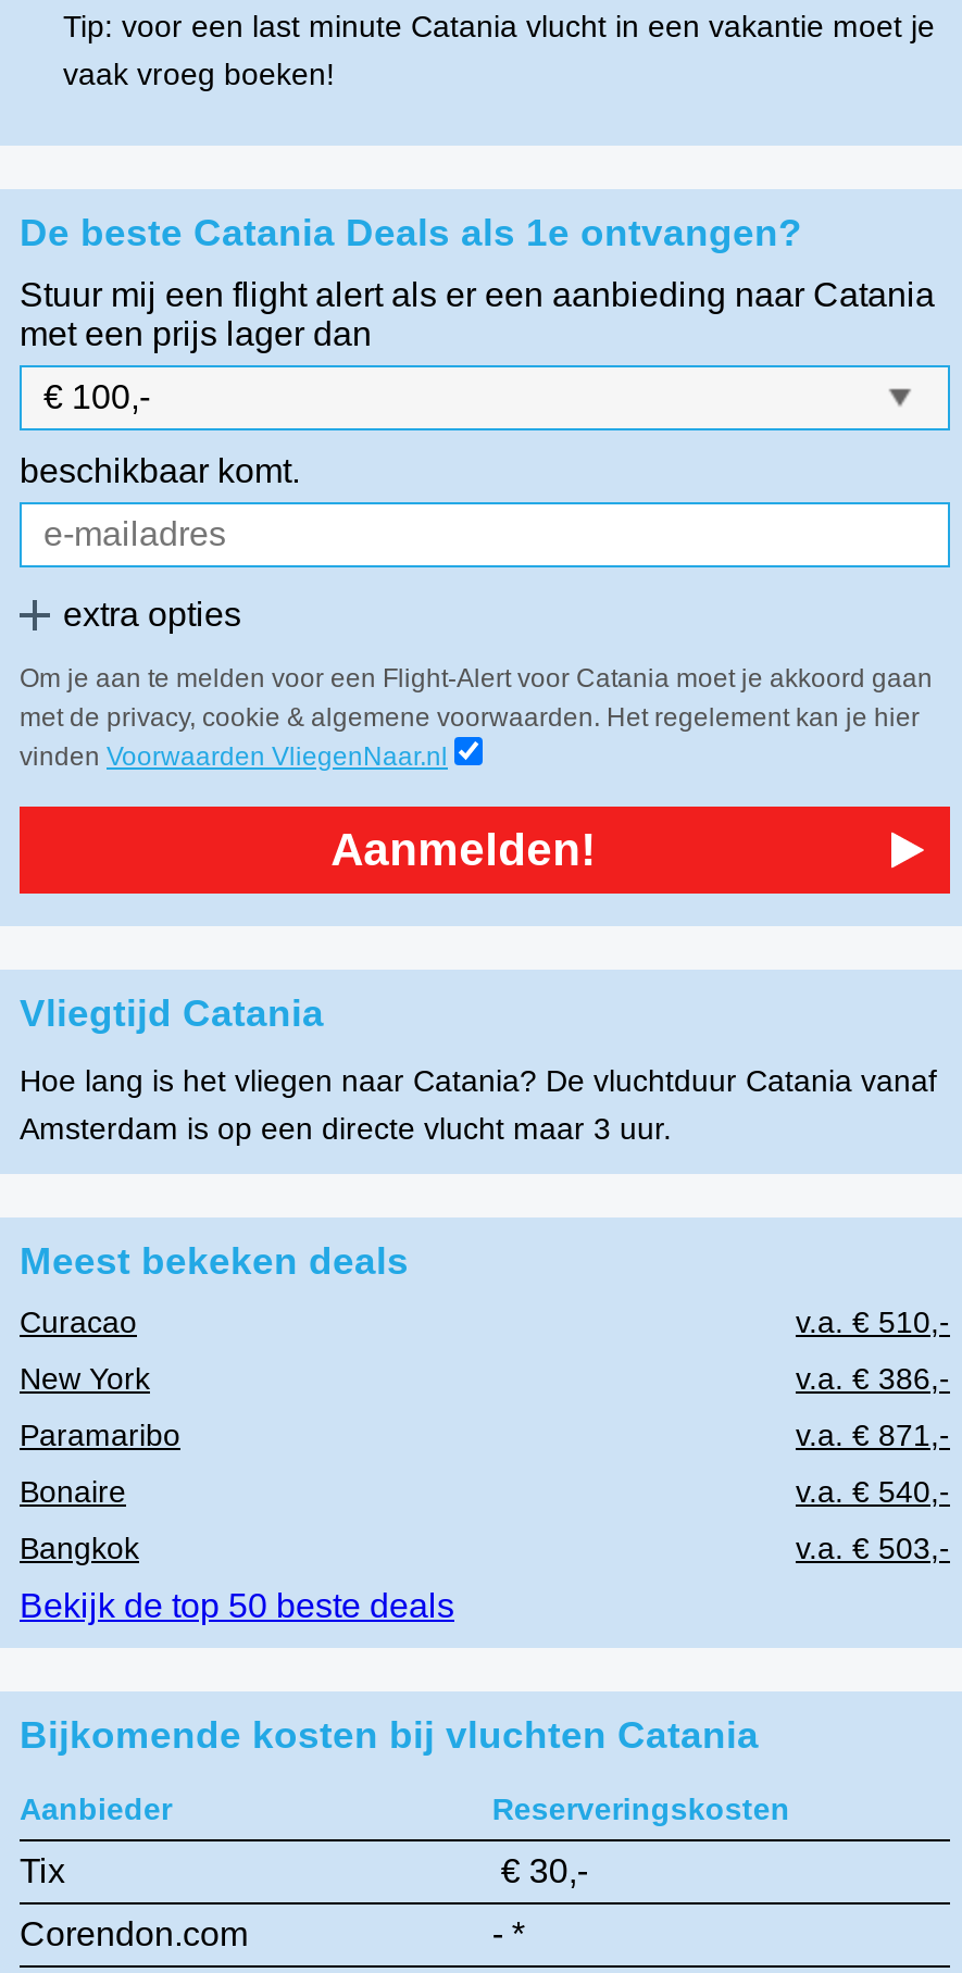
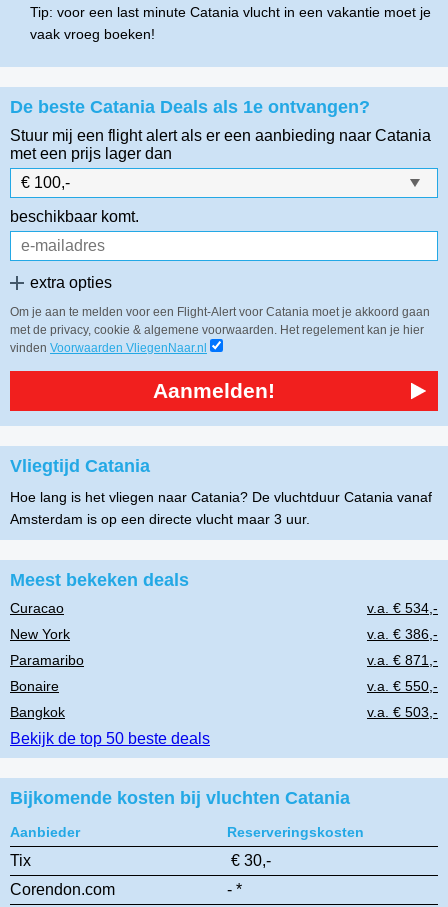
[796,1305,950,1340] v.a. € 510,- -> [367,600,438,616] v.a. € 534,-
[796,1474,950,1509] v.a. € 540,- -> [367,678,438,694] v.a. € 550,-

